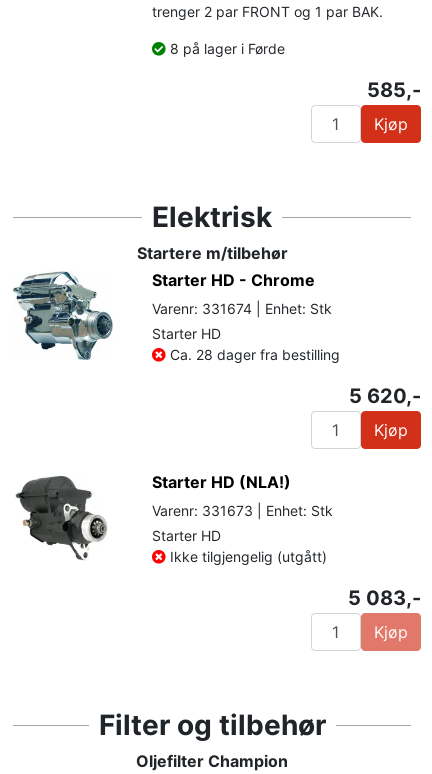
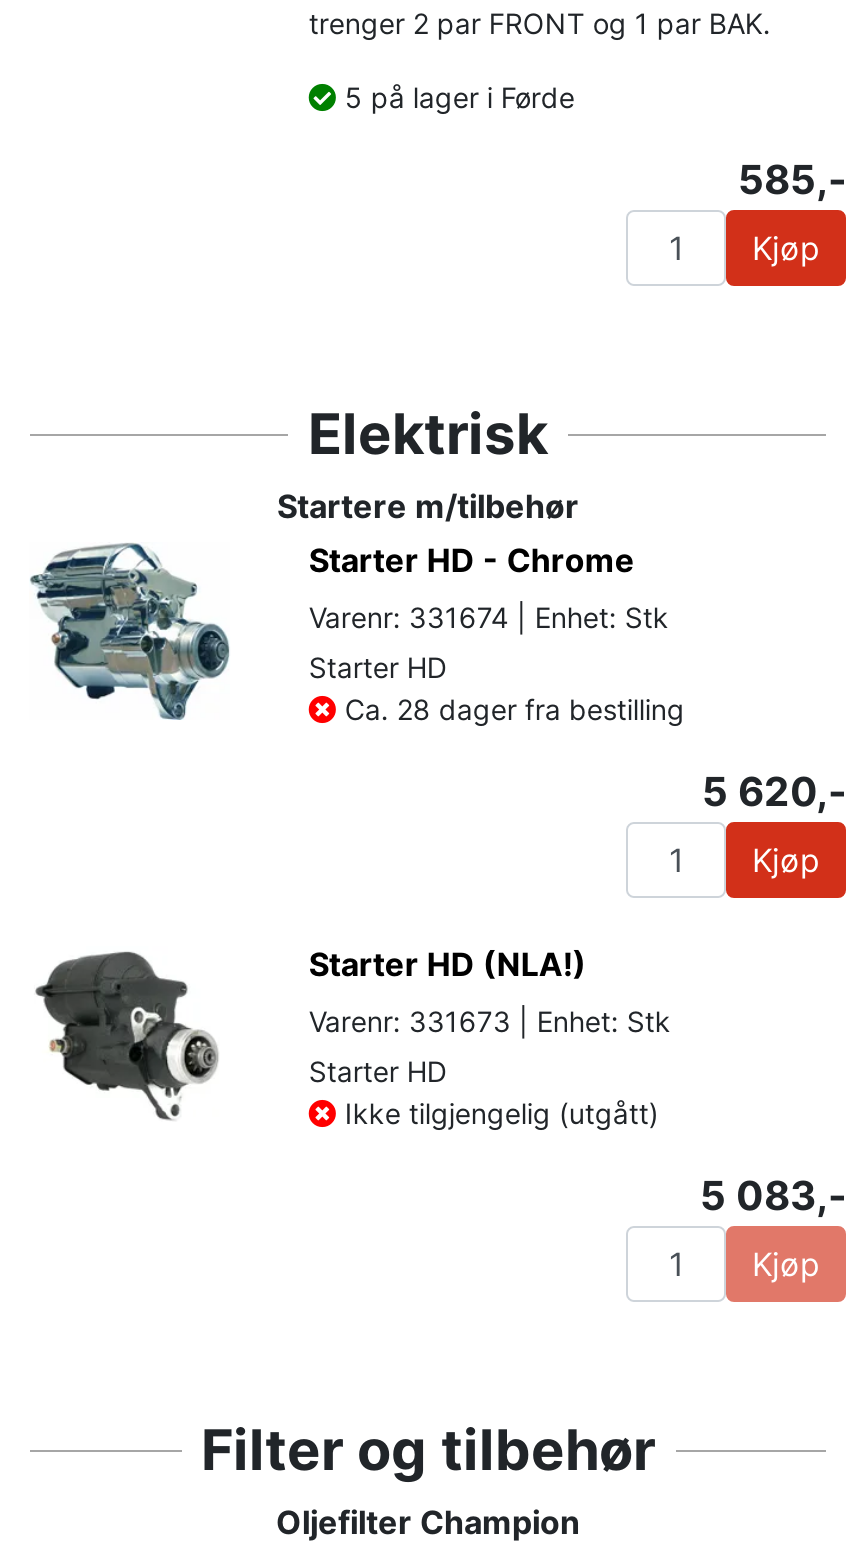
[166,40,285,57] 8 på lager i Førde -> [337,79,575,113] 5 på lager i Førde

